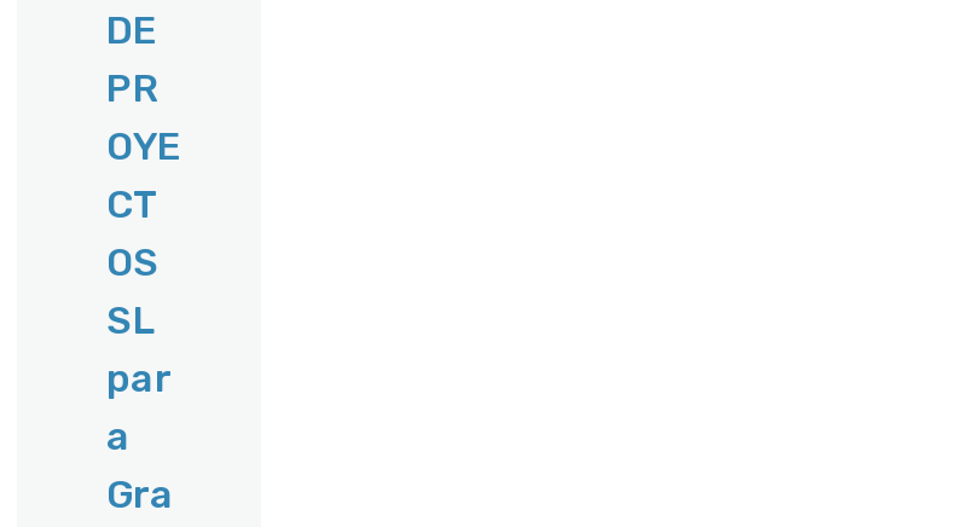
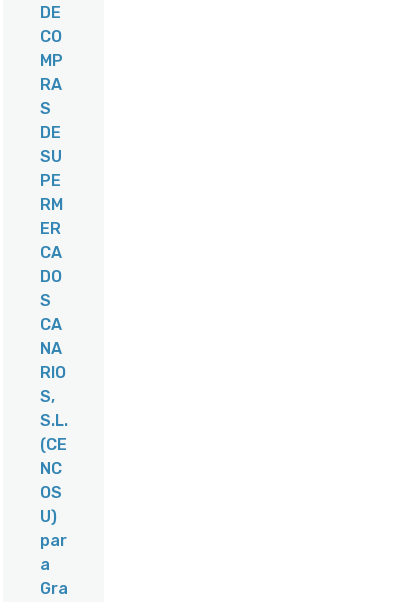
[106,66,181,228] PR | OYE | CT -> [40,27,68,478] CO | MP | RA | S | DE | SU | PE | RM | ER | CA | DO | S | CA | NA | RIO | S, | S.L. | (CE | NC
[106,299,155,344] SL -> [40,507,57,526] U)

